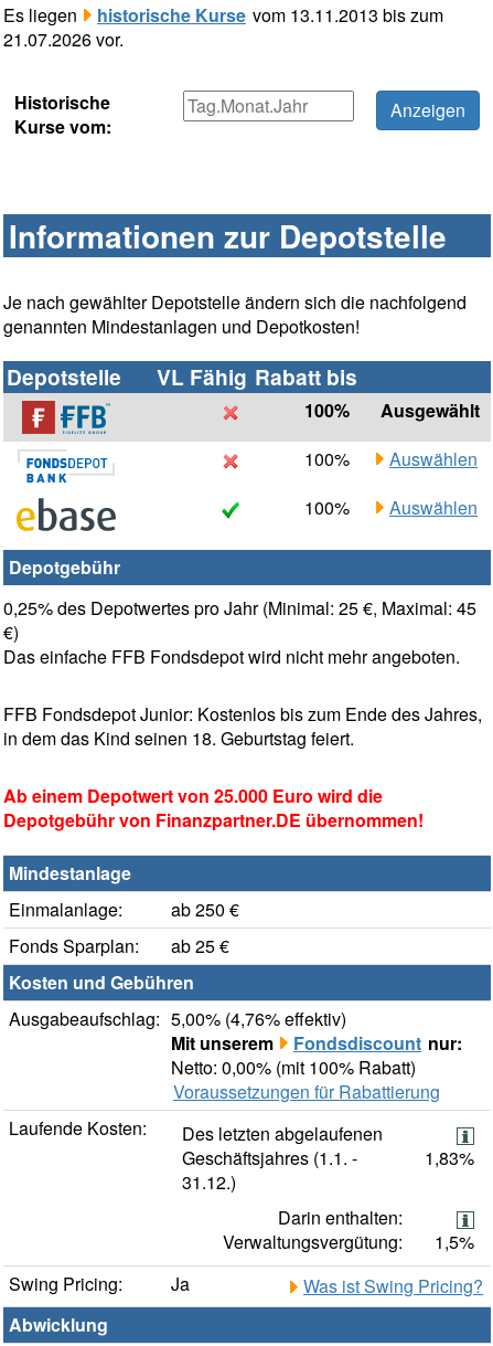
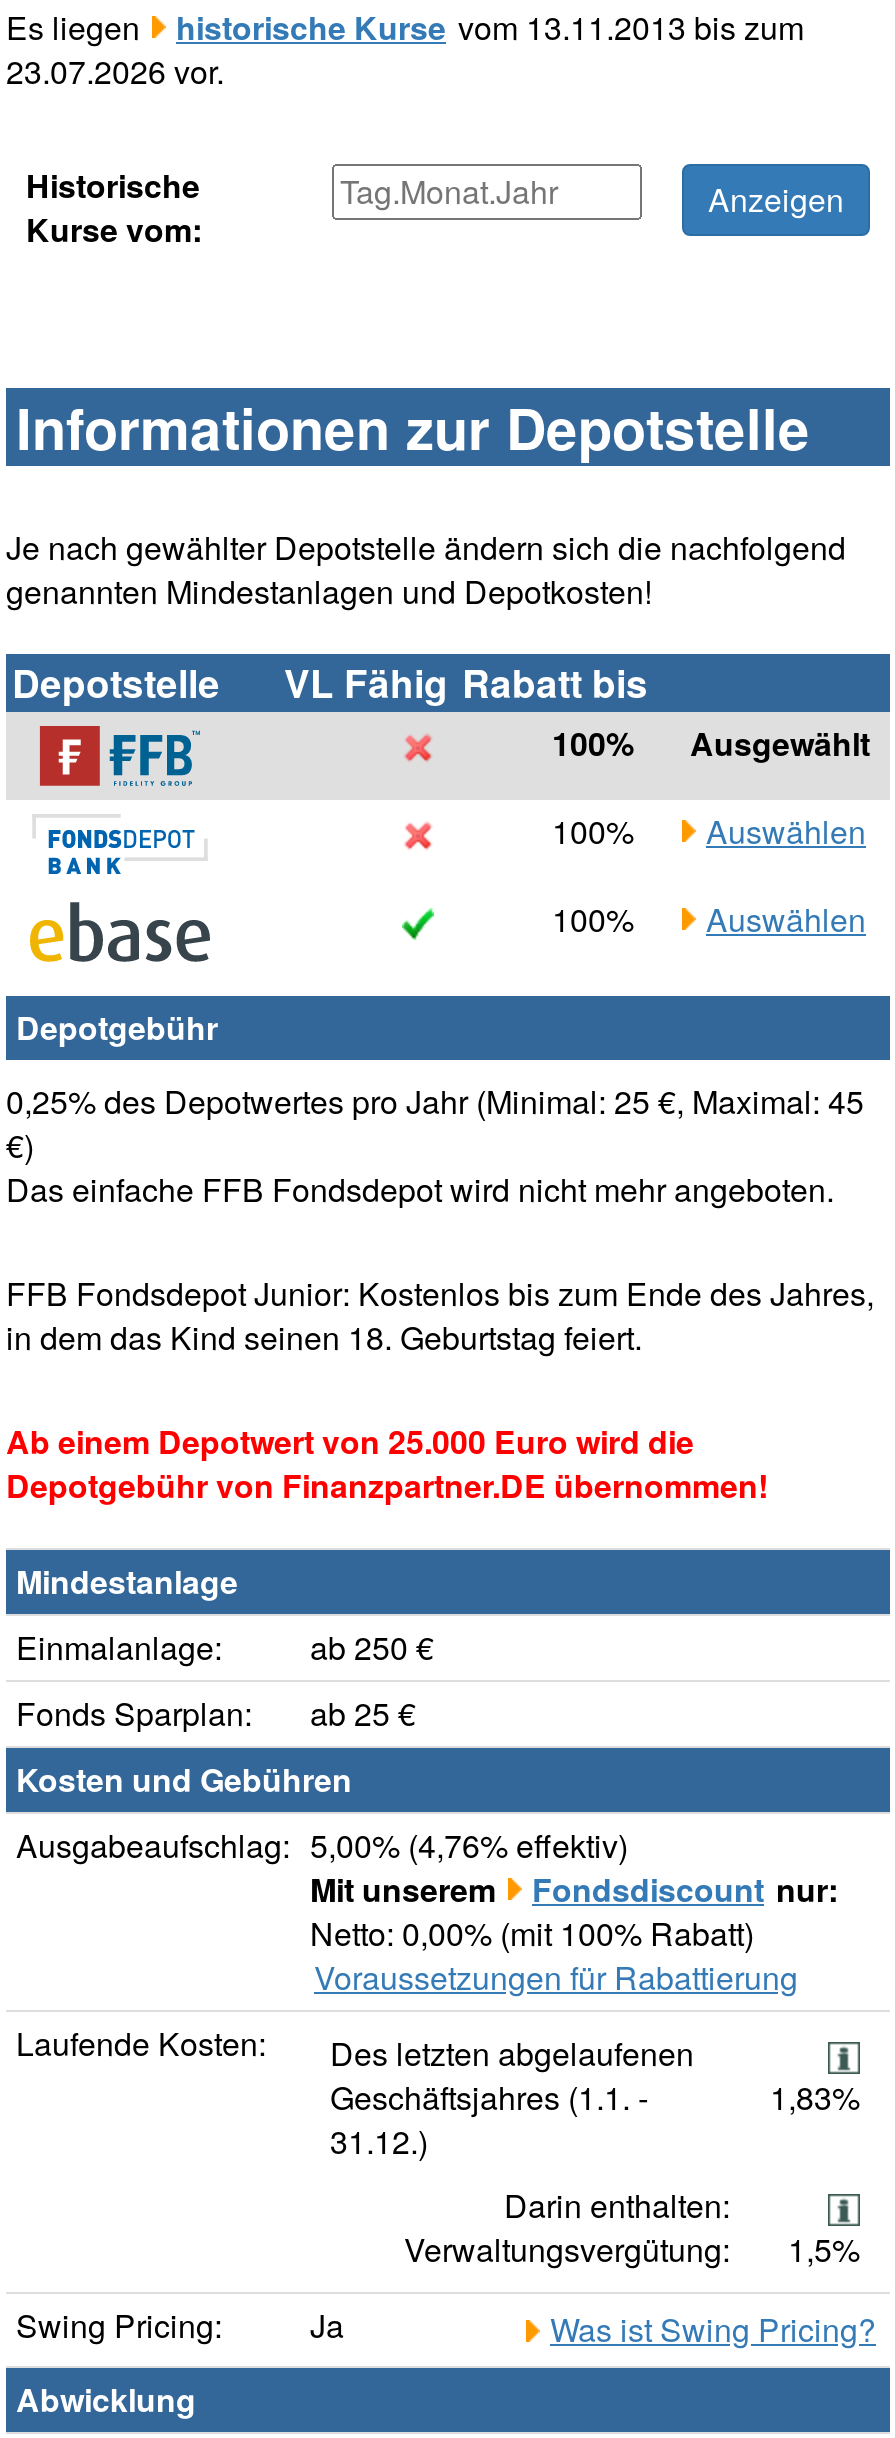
[3,27,124,52] 21.07.2026 vor. -> [6,49,224,95] 23.07.2026 vor.

